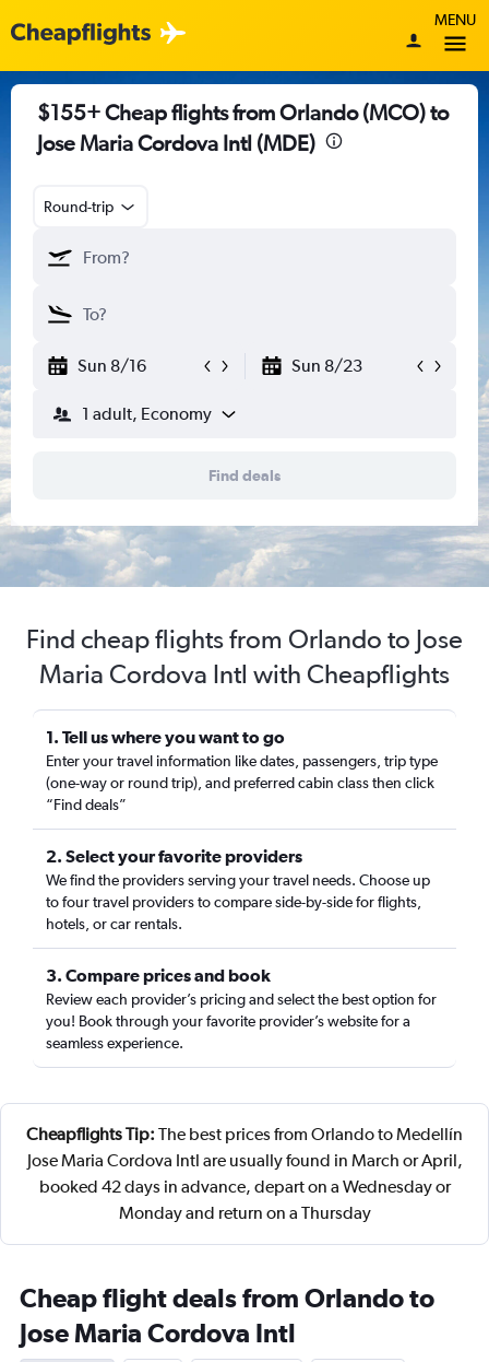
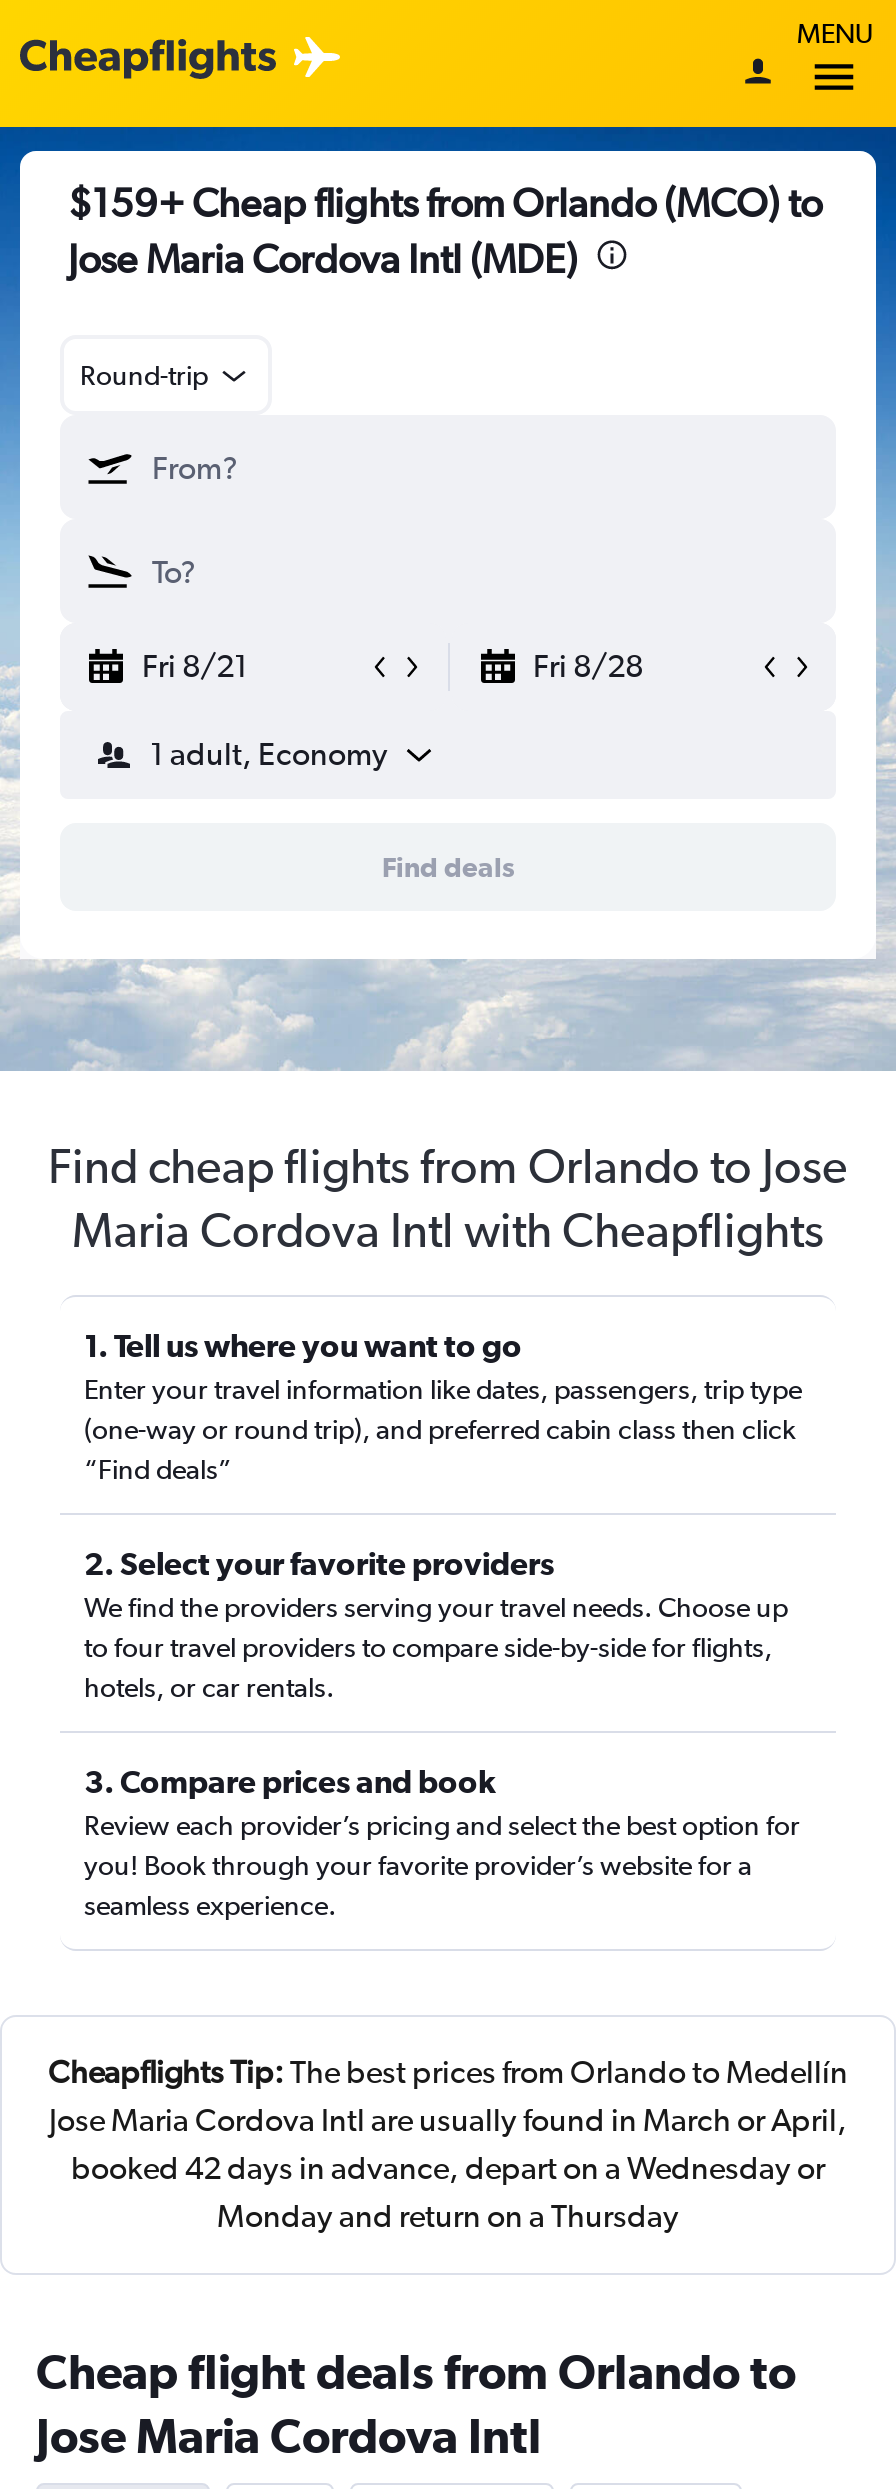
[37,99,449,125] $155+ Cheap flights from Orlando (MCO) to -> [68,179,822,225] $159+ Cheap flights from Orlando (MCO) to
[77,355,362,376] Sun 8/16 | Sun 8/23 -> [142,647,643,685] Fri 8/21 | Fri 8/28

